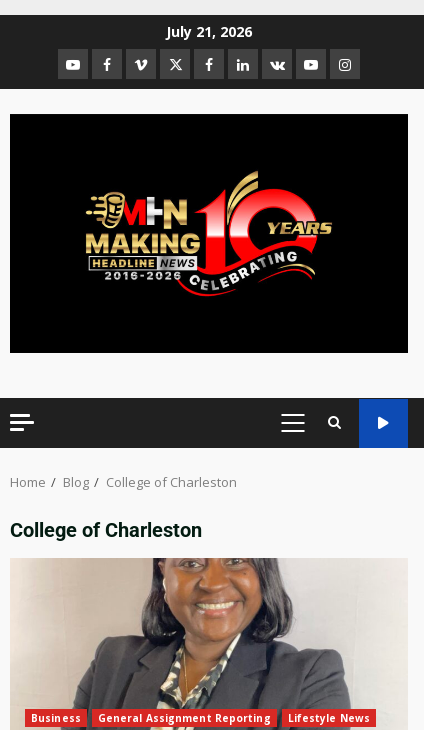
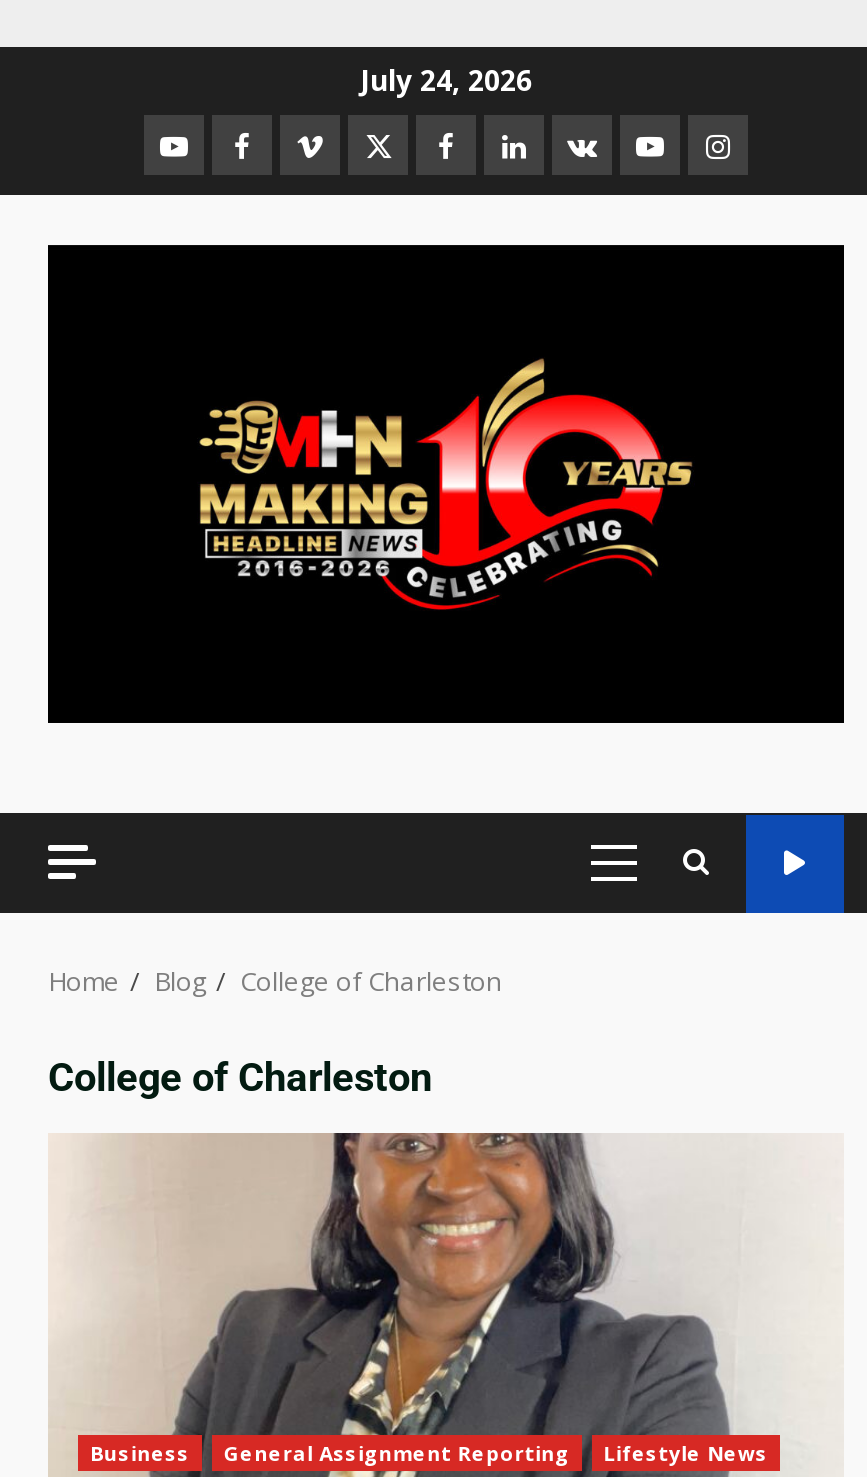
[166,22,252,41] July 21, 2026 -> [360,61,532,99] July 24, 2026

